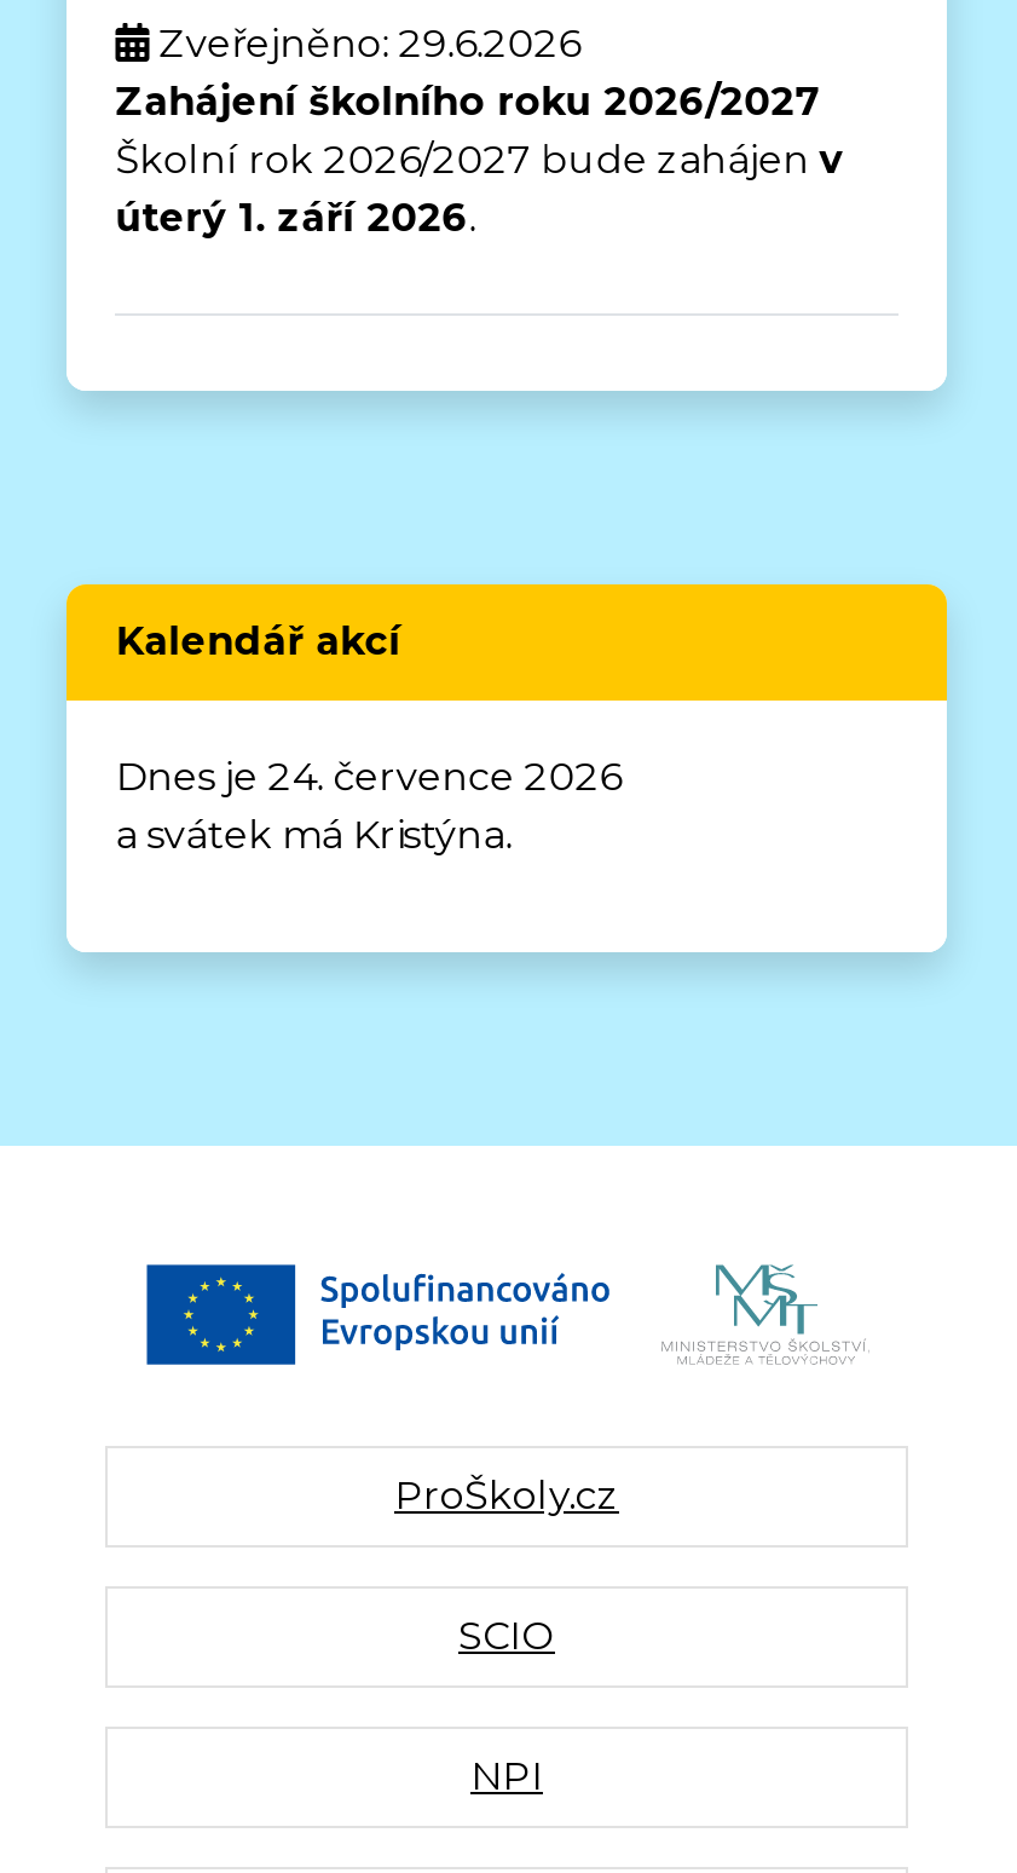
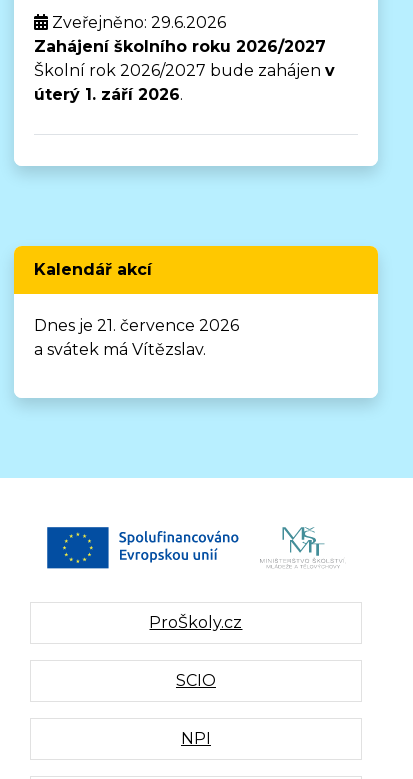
[115,754,621,800] Dnes je 24. července 2026 -> [34,316,239,335] Dnes je 21. července 2026
[115,812,512,858] a svátek má Kristýna. -> [34,340,206,359] a svátek má Vítězslav.

